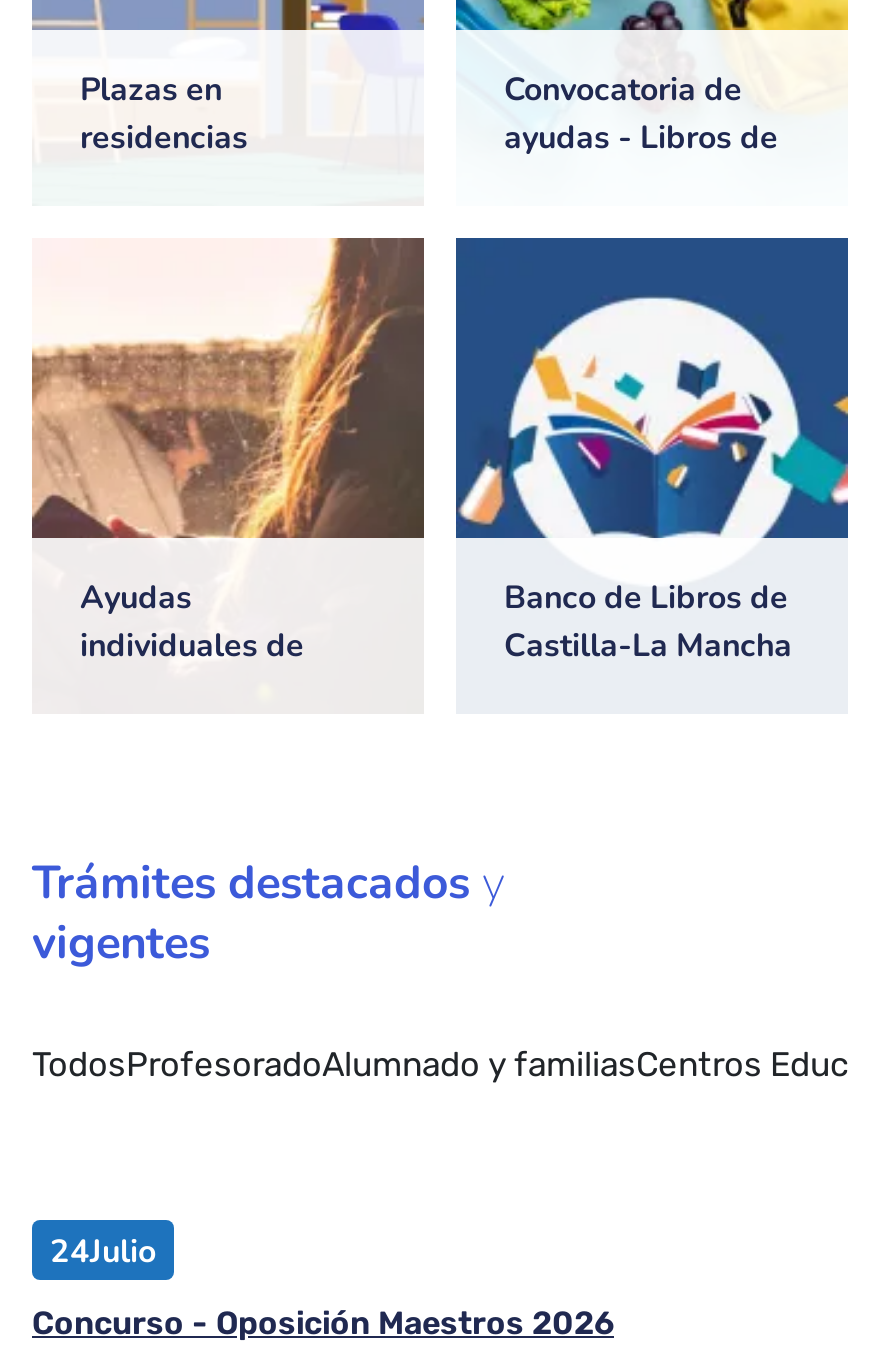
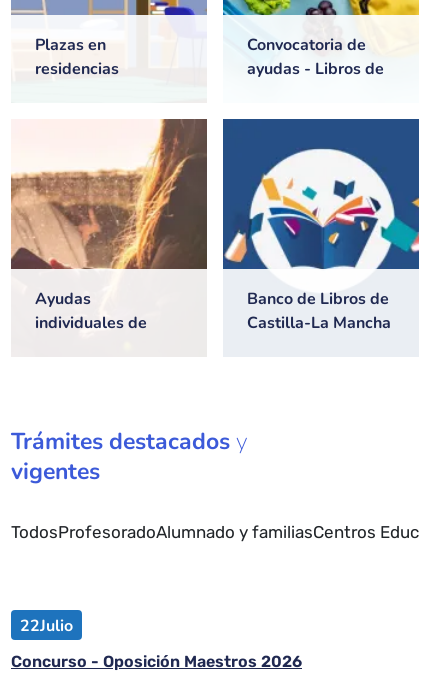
[50,1229,156,1273] 24Julio -> [20,615,73,637] 22Julio

